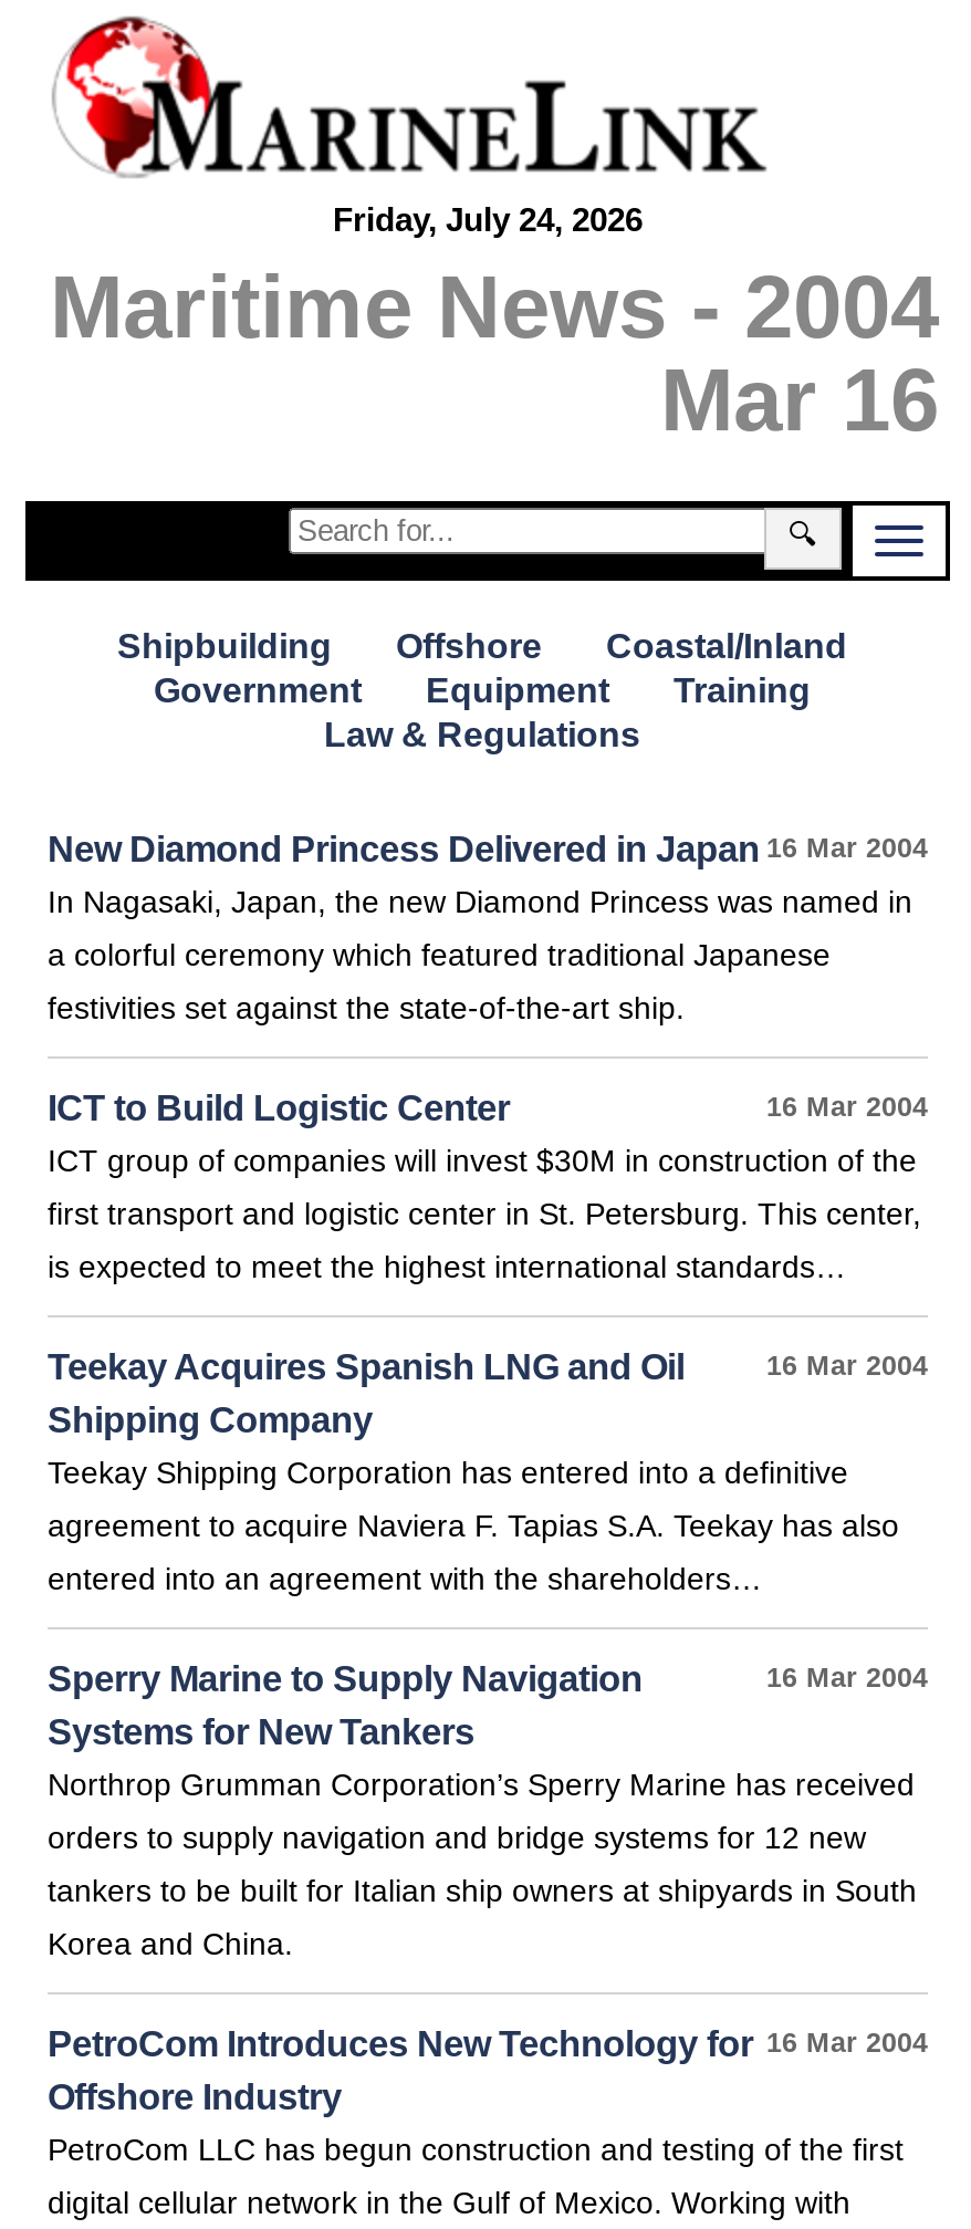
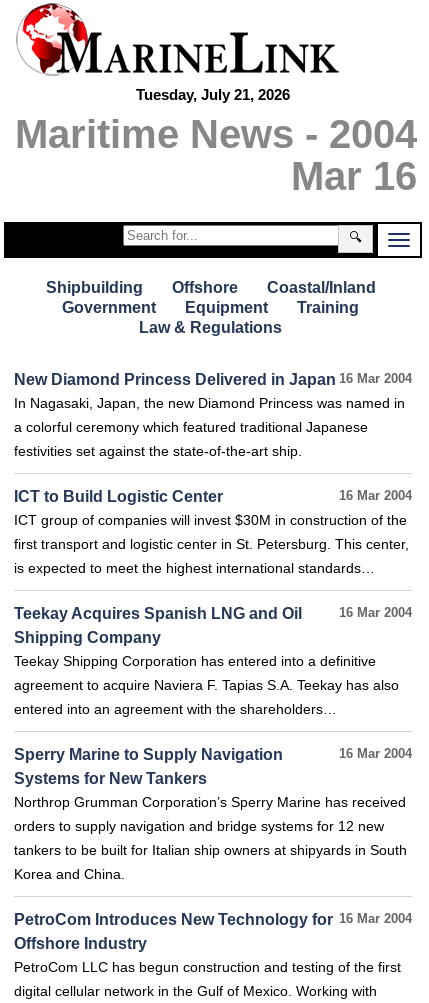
[333,200,643,238] Friday, July 24, 2026 -> [136,86,290,103] Tuesday, July 21, 2026

